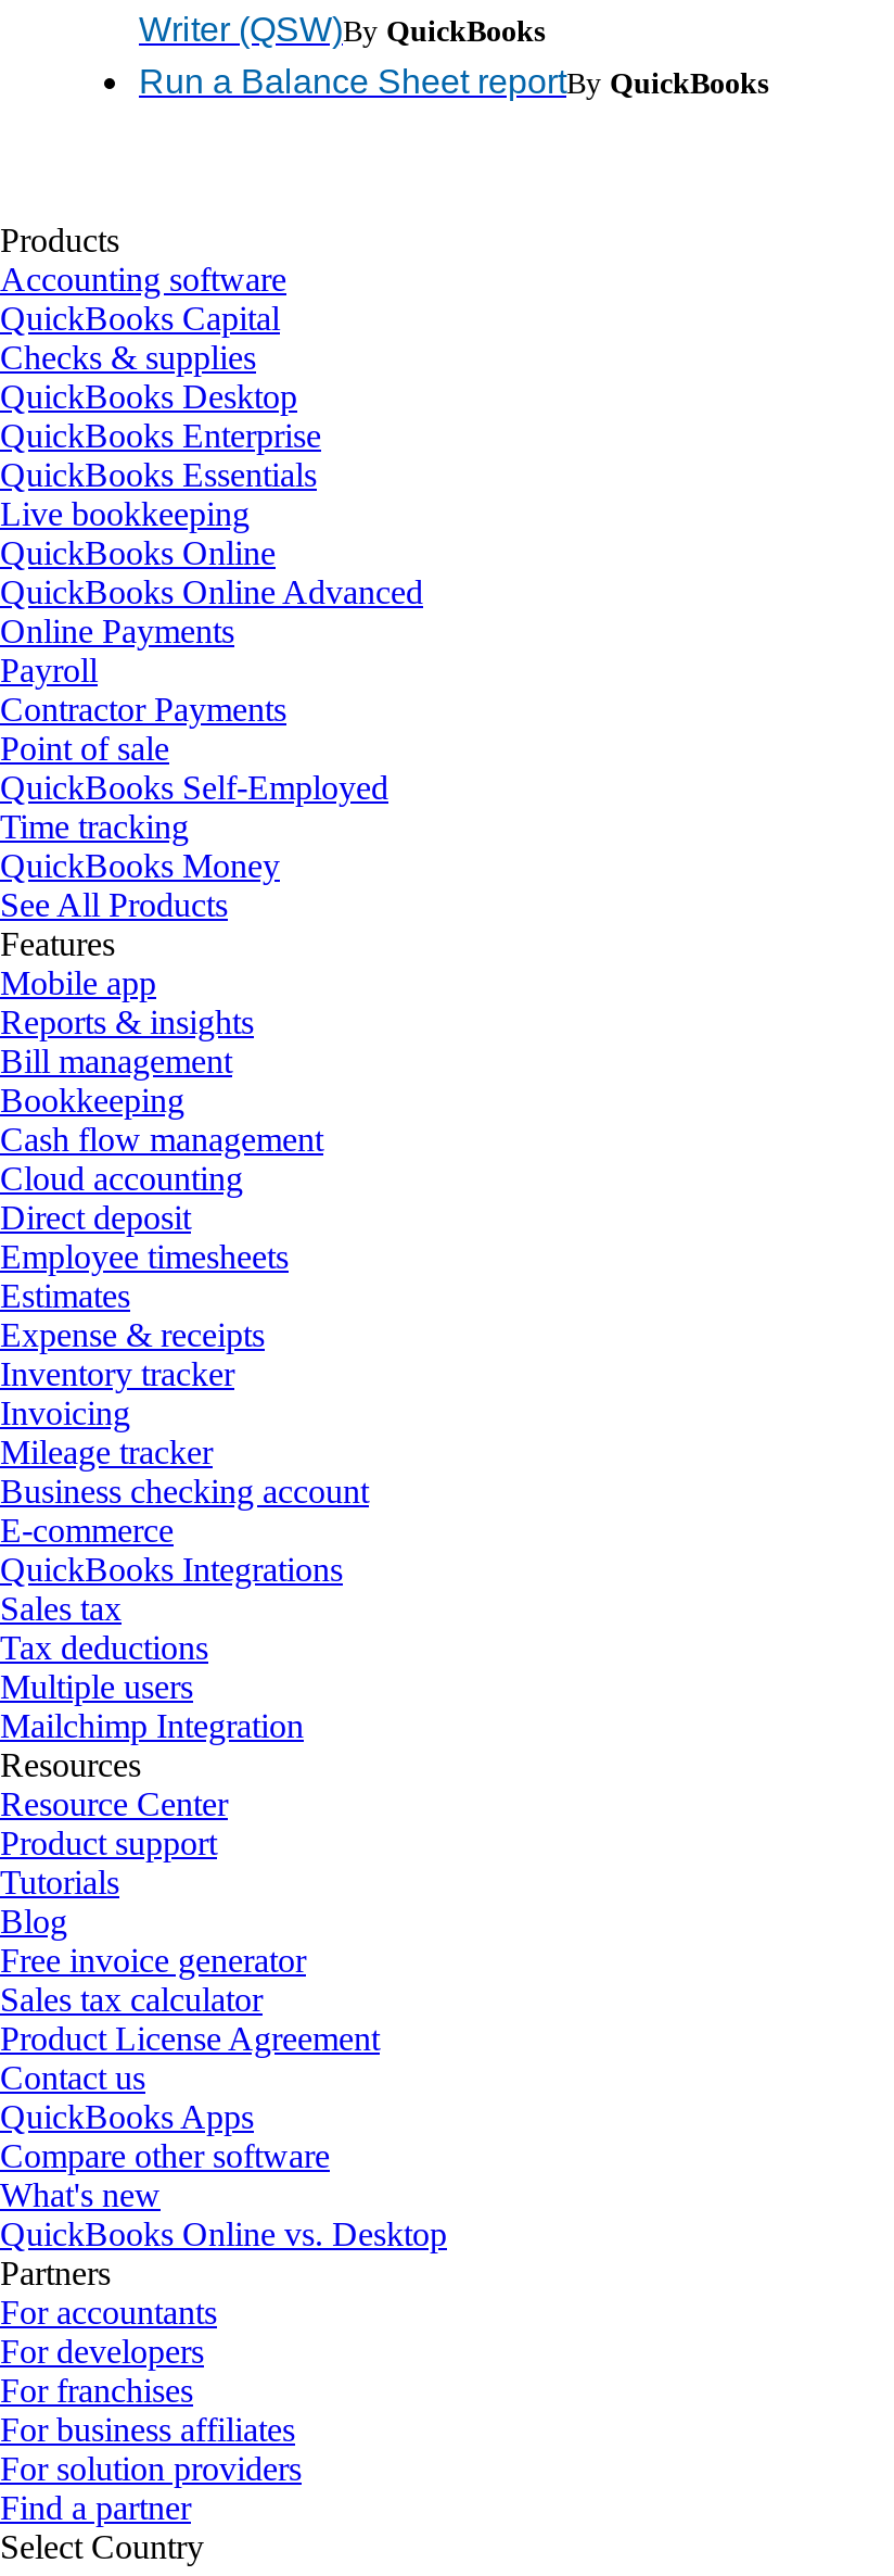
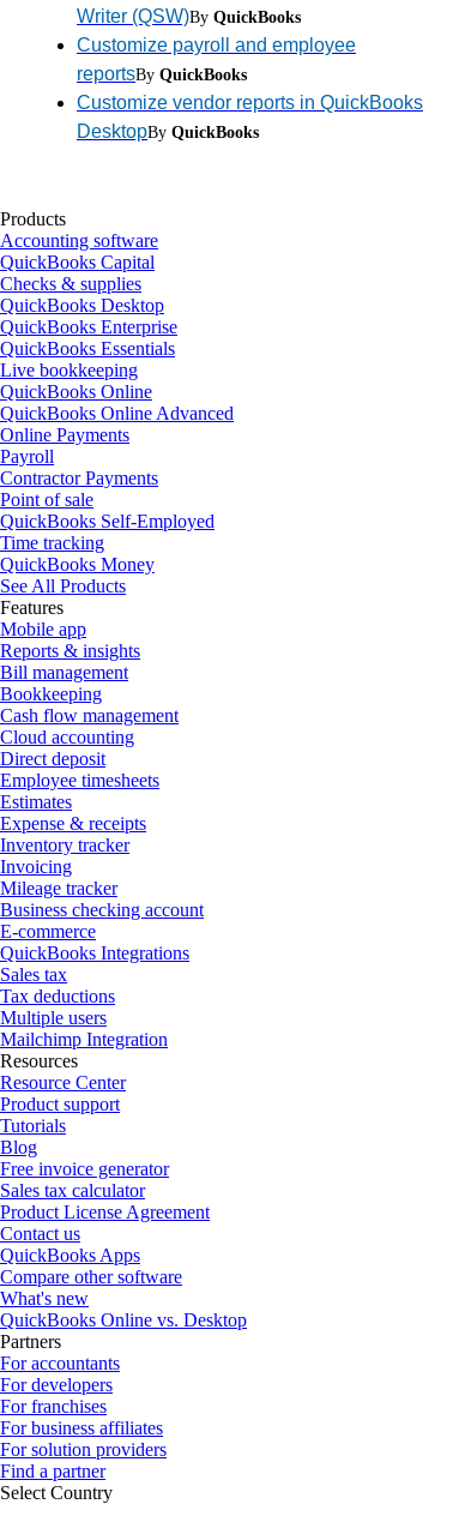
[139,63,768,100] Run a Balance Sheet reportBy QuickBooks -> [77,35,423,141] Customize payroll and employee | reportsBy QuickBooks | Customize vendor reports in QuickBooks | DesktopBy QuickBooks

